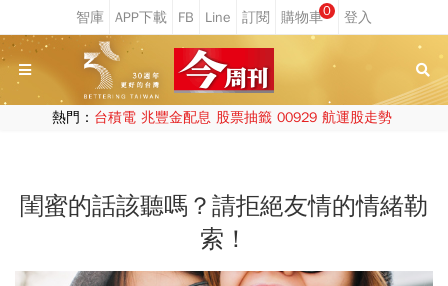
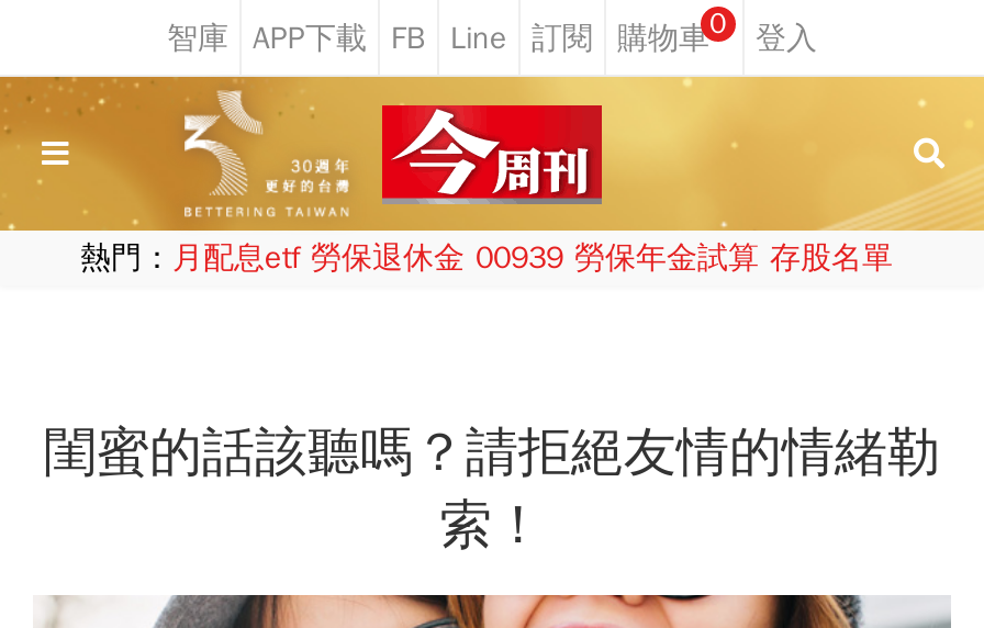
[51,109,391,126] 熱門：台積電 兆豐金配息 股票抽籤 00929 航運股走勢 -> [80,239,893,277] 熱門：月配息etf 勞保退休金 00939 勞保年金試算 存股名單

